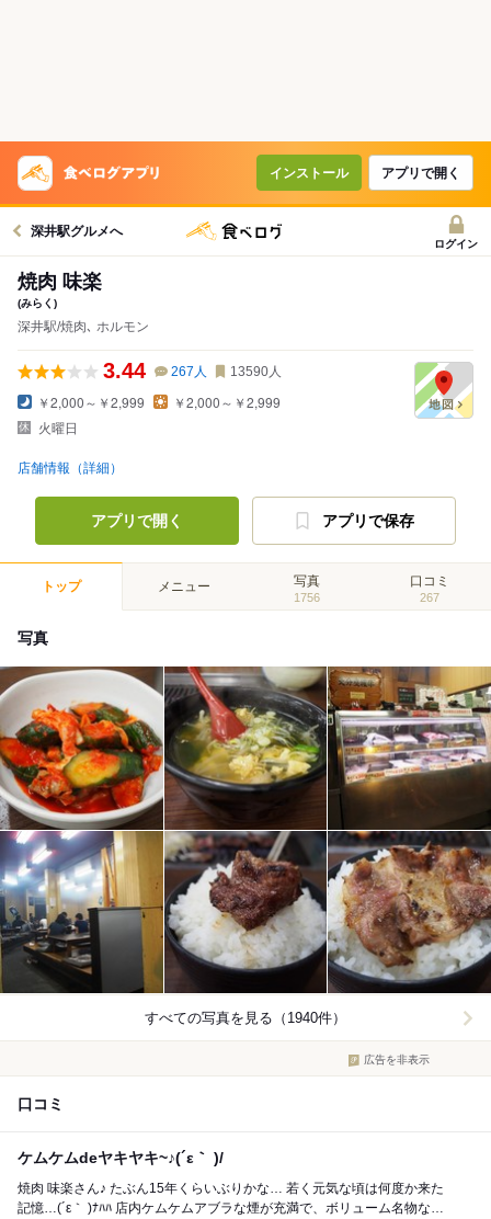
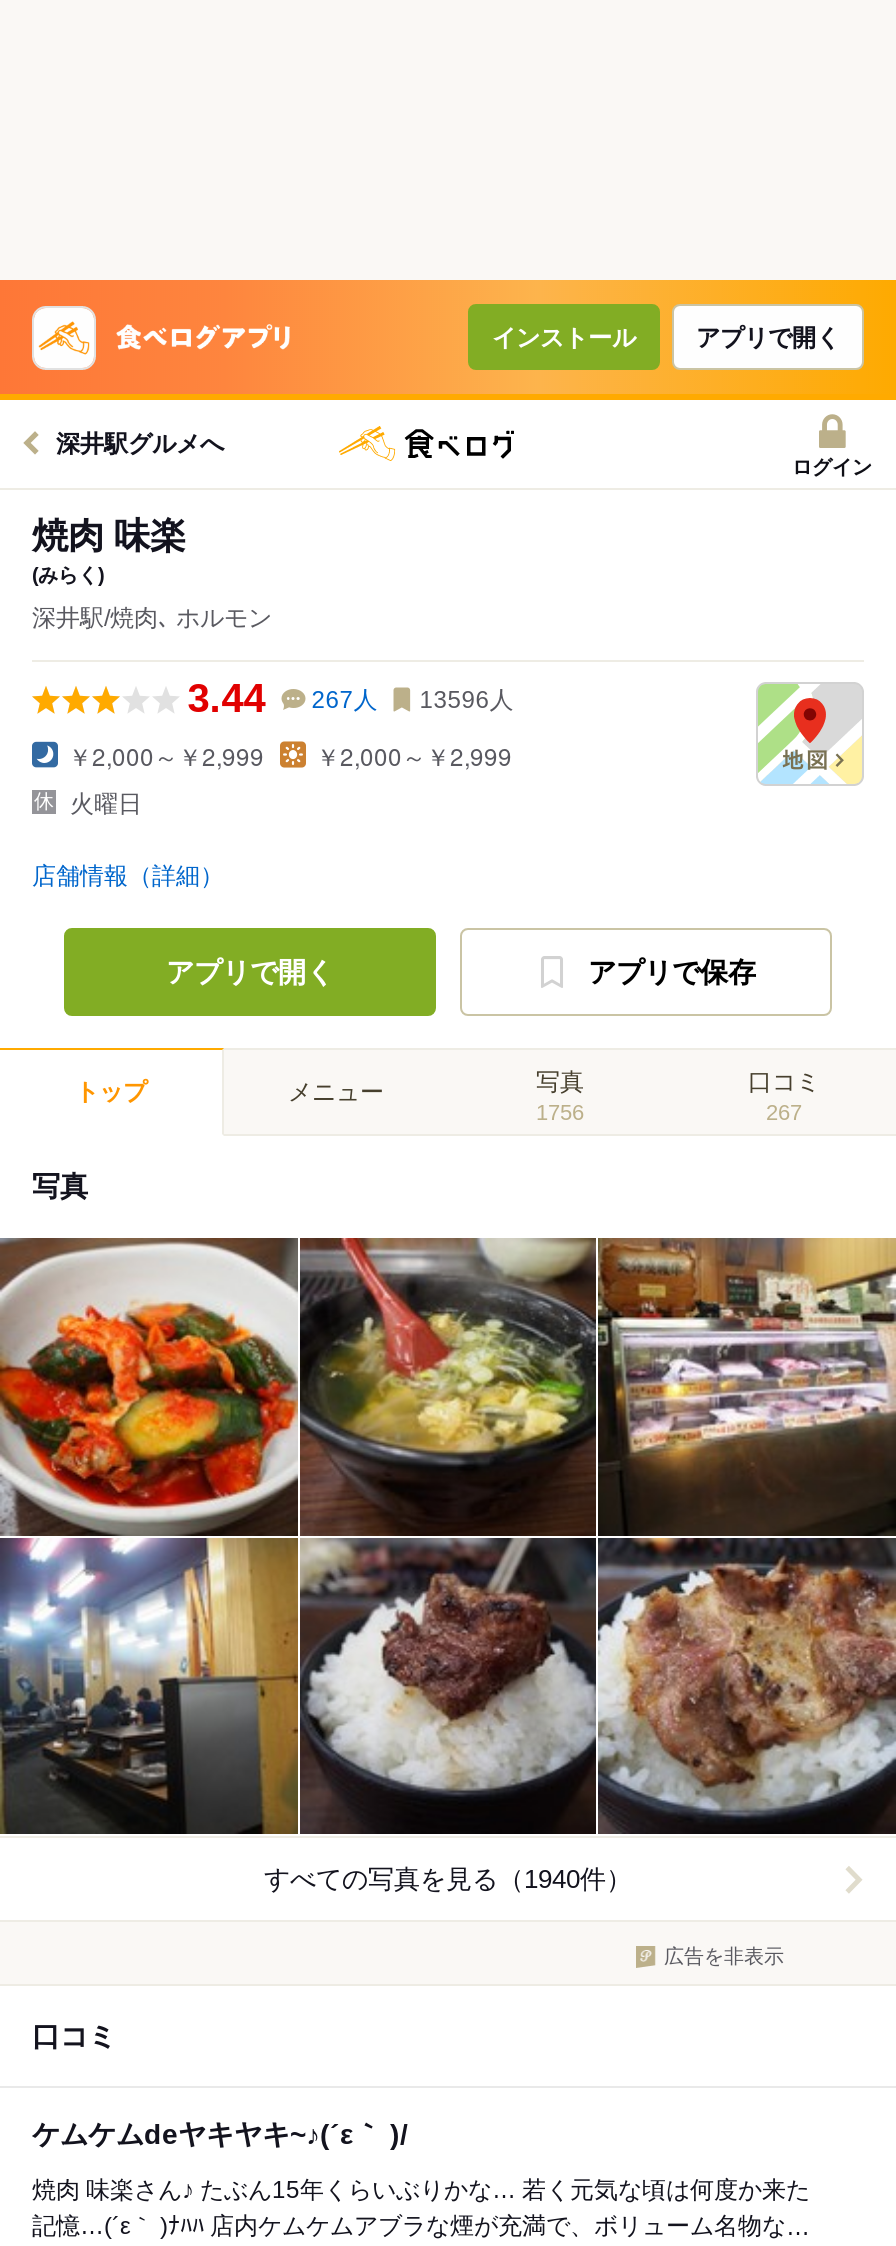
[103,358,281,383] 3.44 267人 13590人 -> [188,676,514,720] 3.44 267人 13596人

